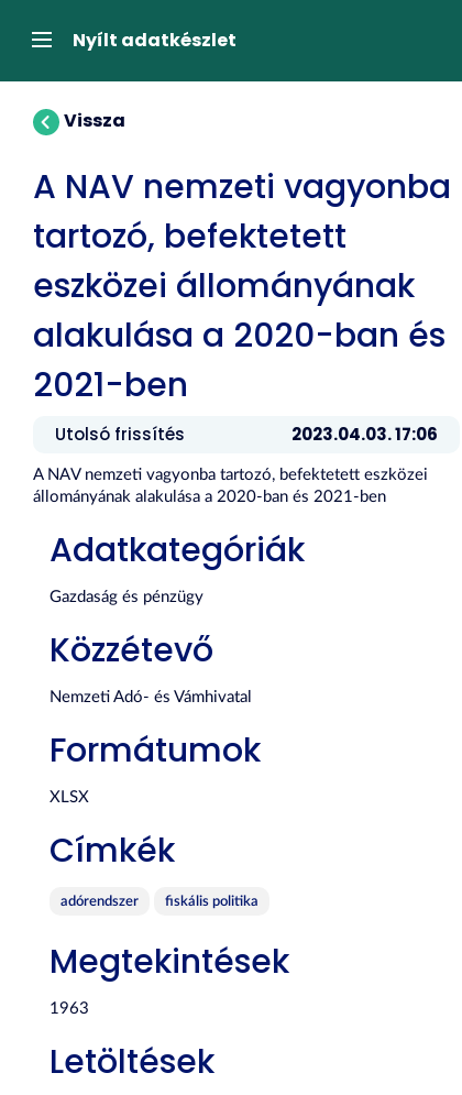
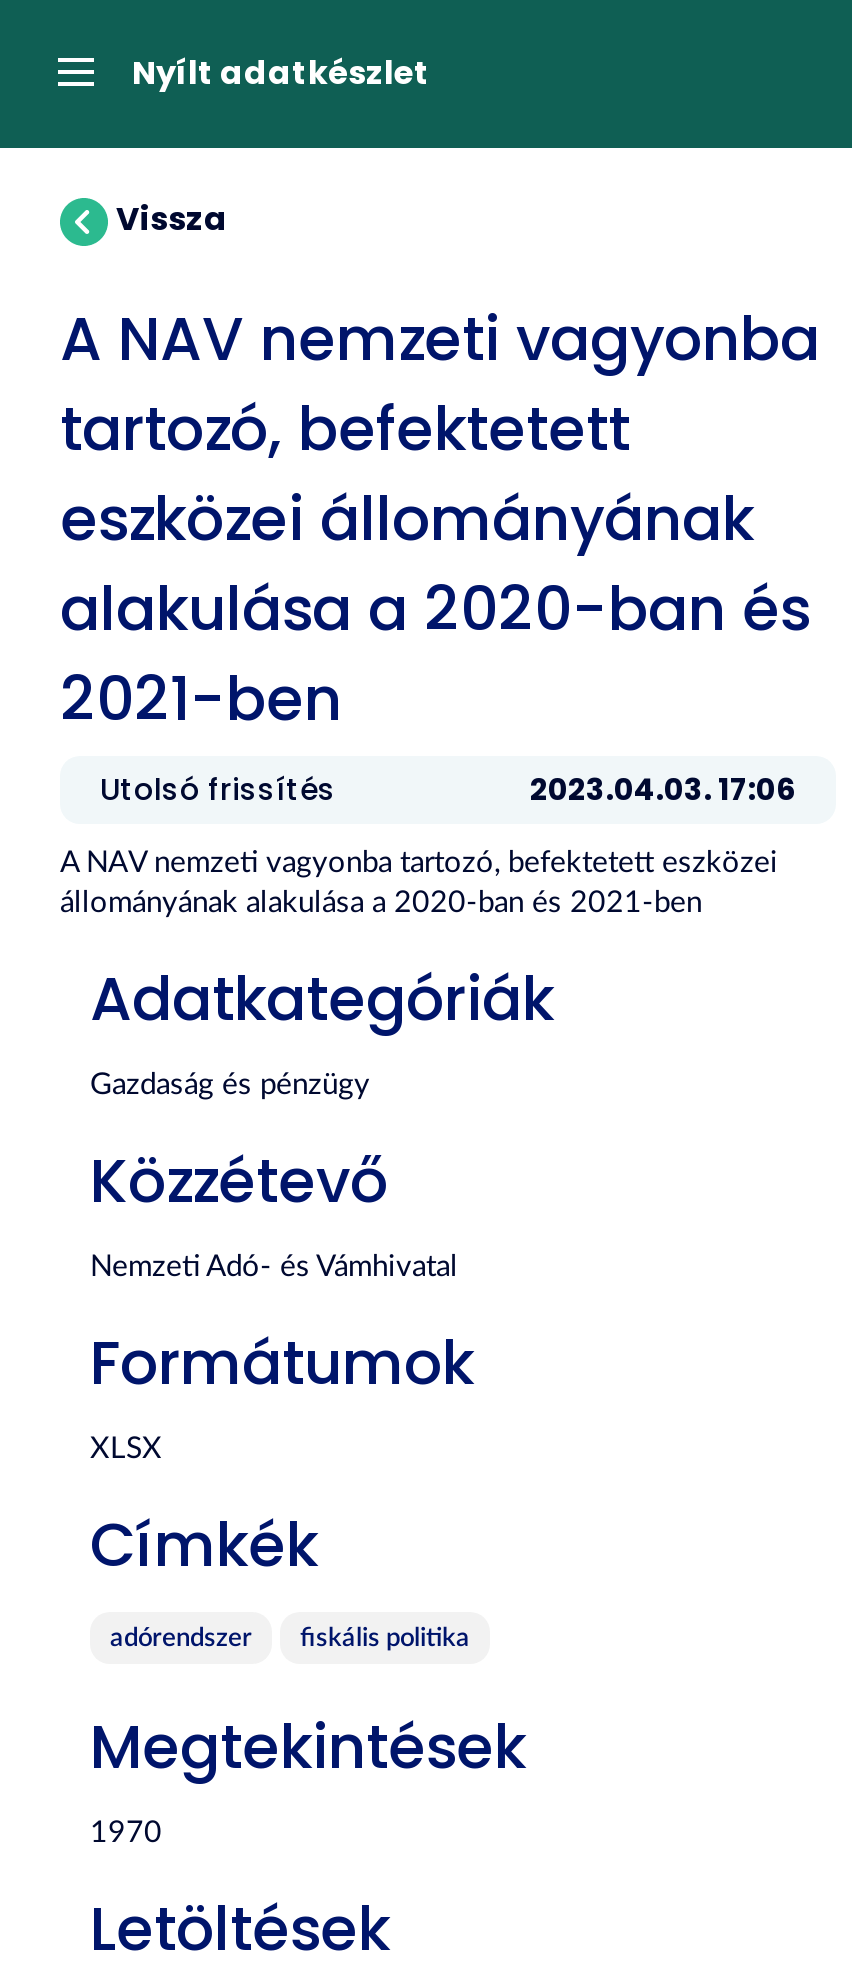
[50,1000,89,1017] 1963 -> [90,1818,162,1848] 1970

